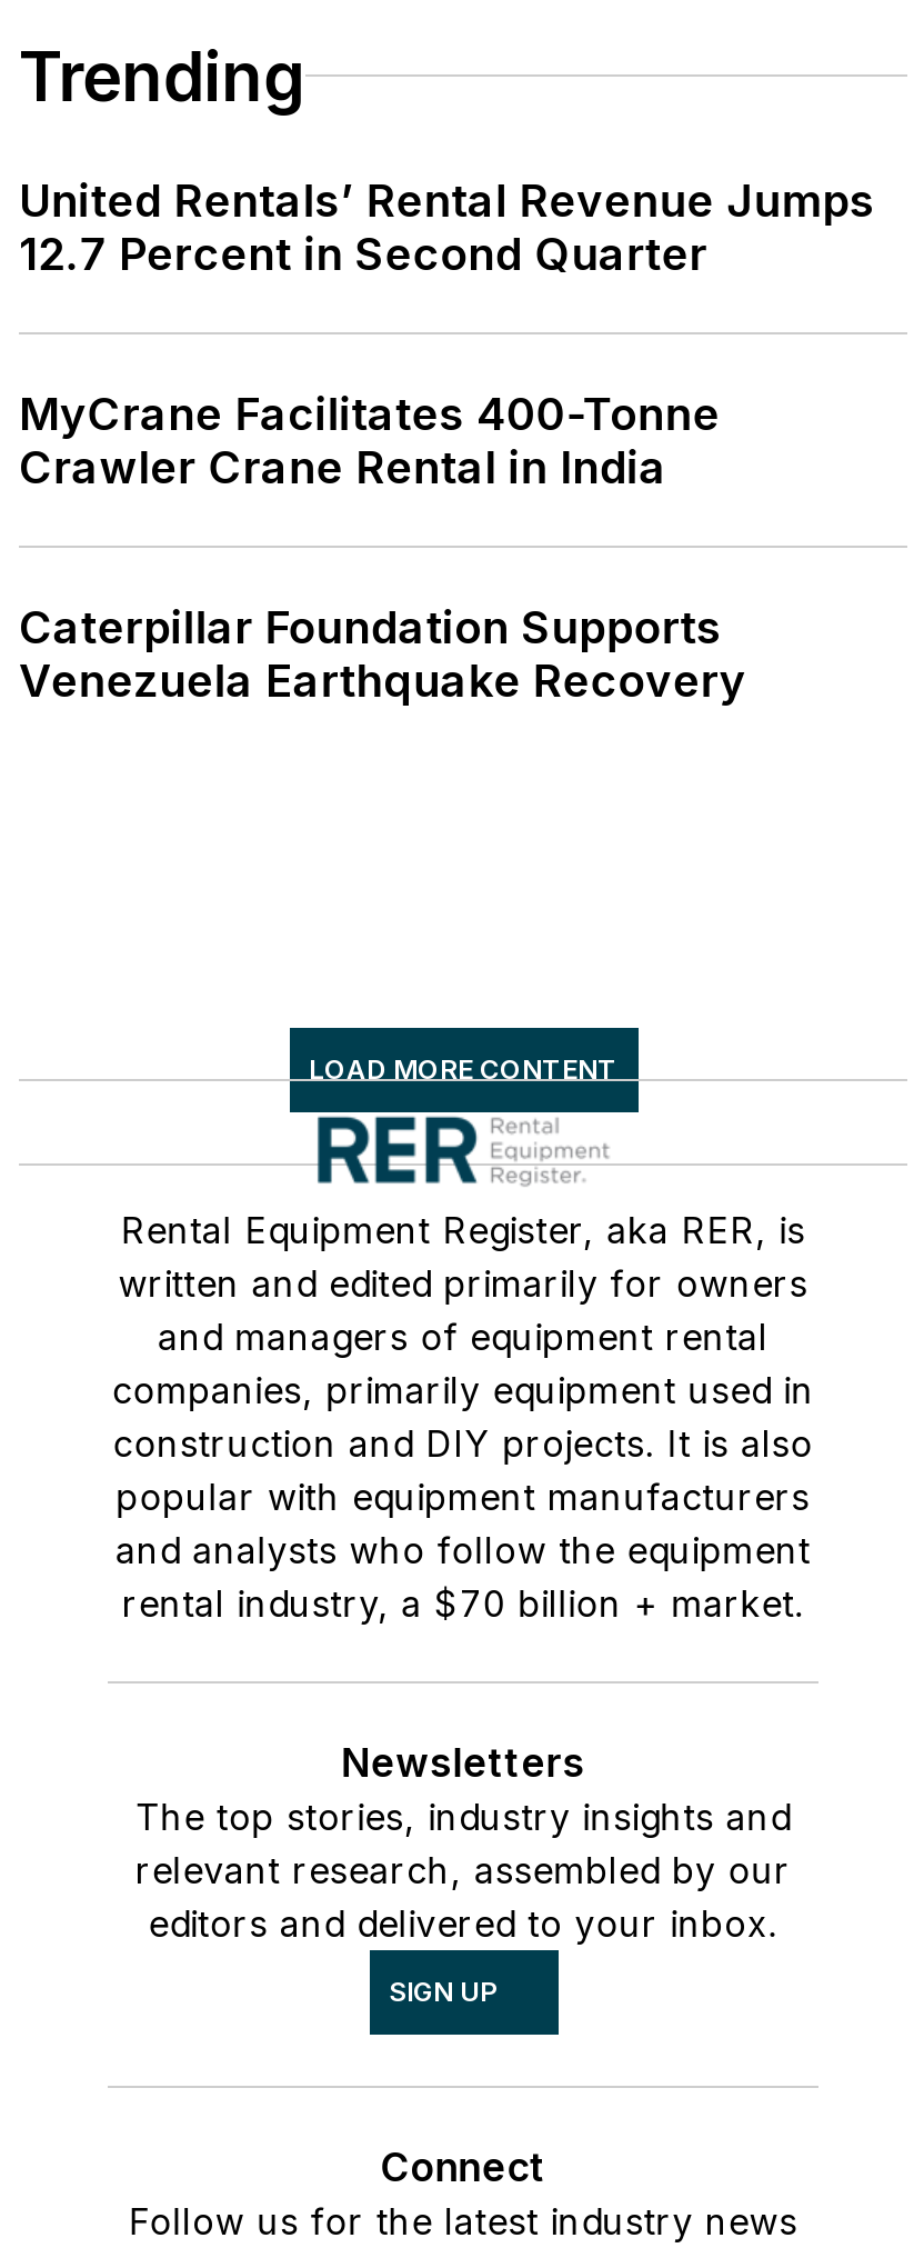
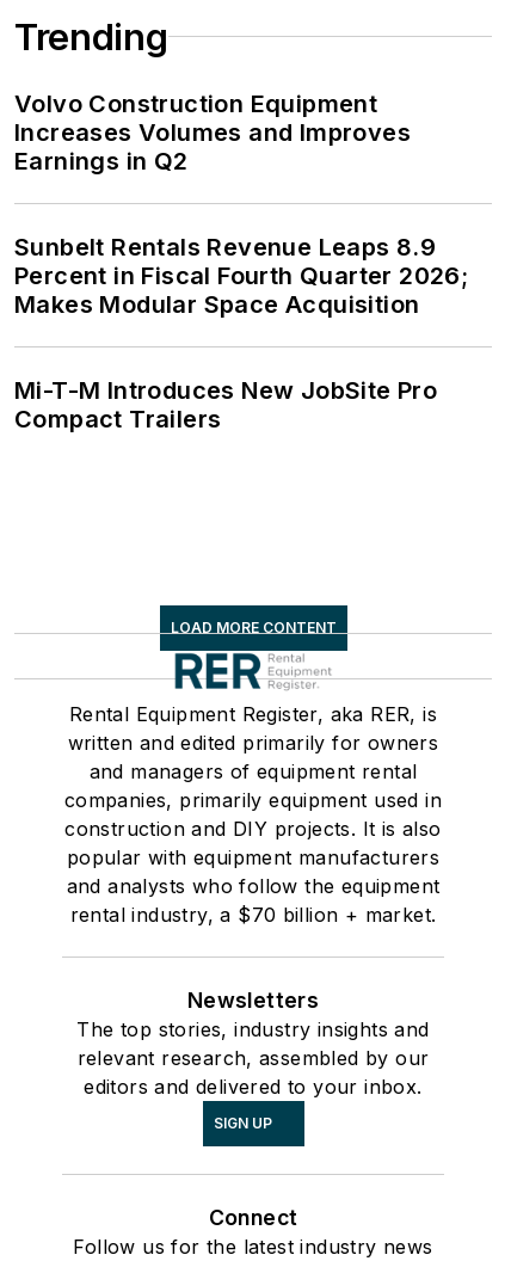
[19,174,875,281] United Rentals’ Rental Revenue Jumps | 12.7 Percent in Second Quarter -> [14,89,411,175] Volvo Construction Equipment | Increases Volumes and Improves | Earnings in Q2
[19,387,724,494] MyCrane Facilitates 400-Tonne | Crawler Crane Rental in India -> [14,233,468,319] Sunbelt Rentals Revenue Leaps 8.9 | Percent in Fiscal Fourth Quarter 2026; | Makes Modular Space Acquisition
[19,601,747,707] Caterpillar Foundation Supports | Venezuela Earthquake Recovery -> [14,376,440,433] Mi-T-M Introduces New JobSite Pro | Compact Trailers

